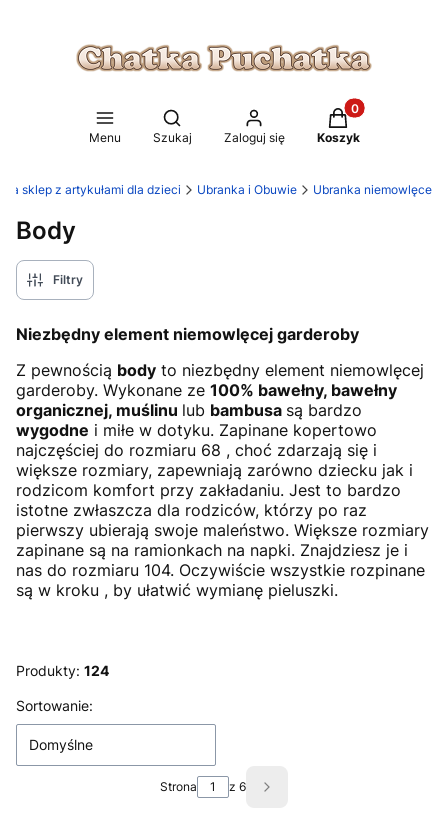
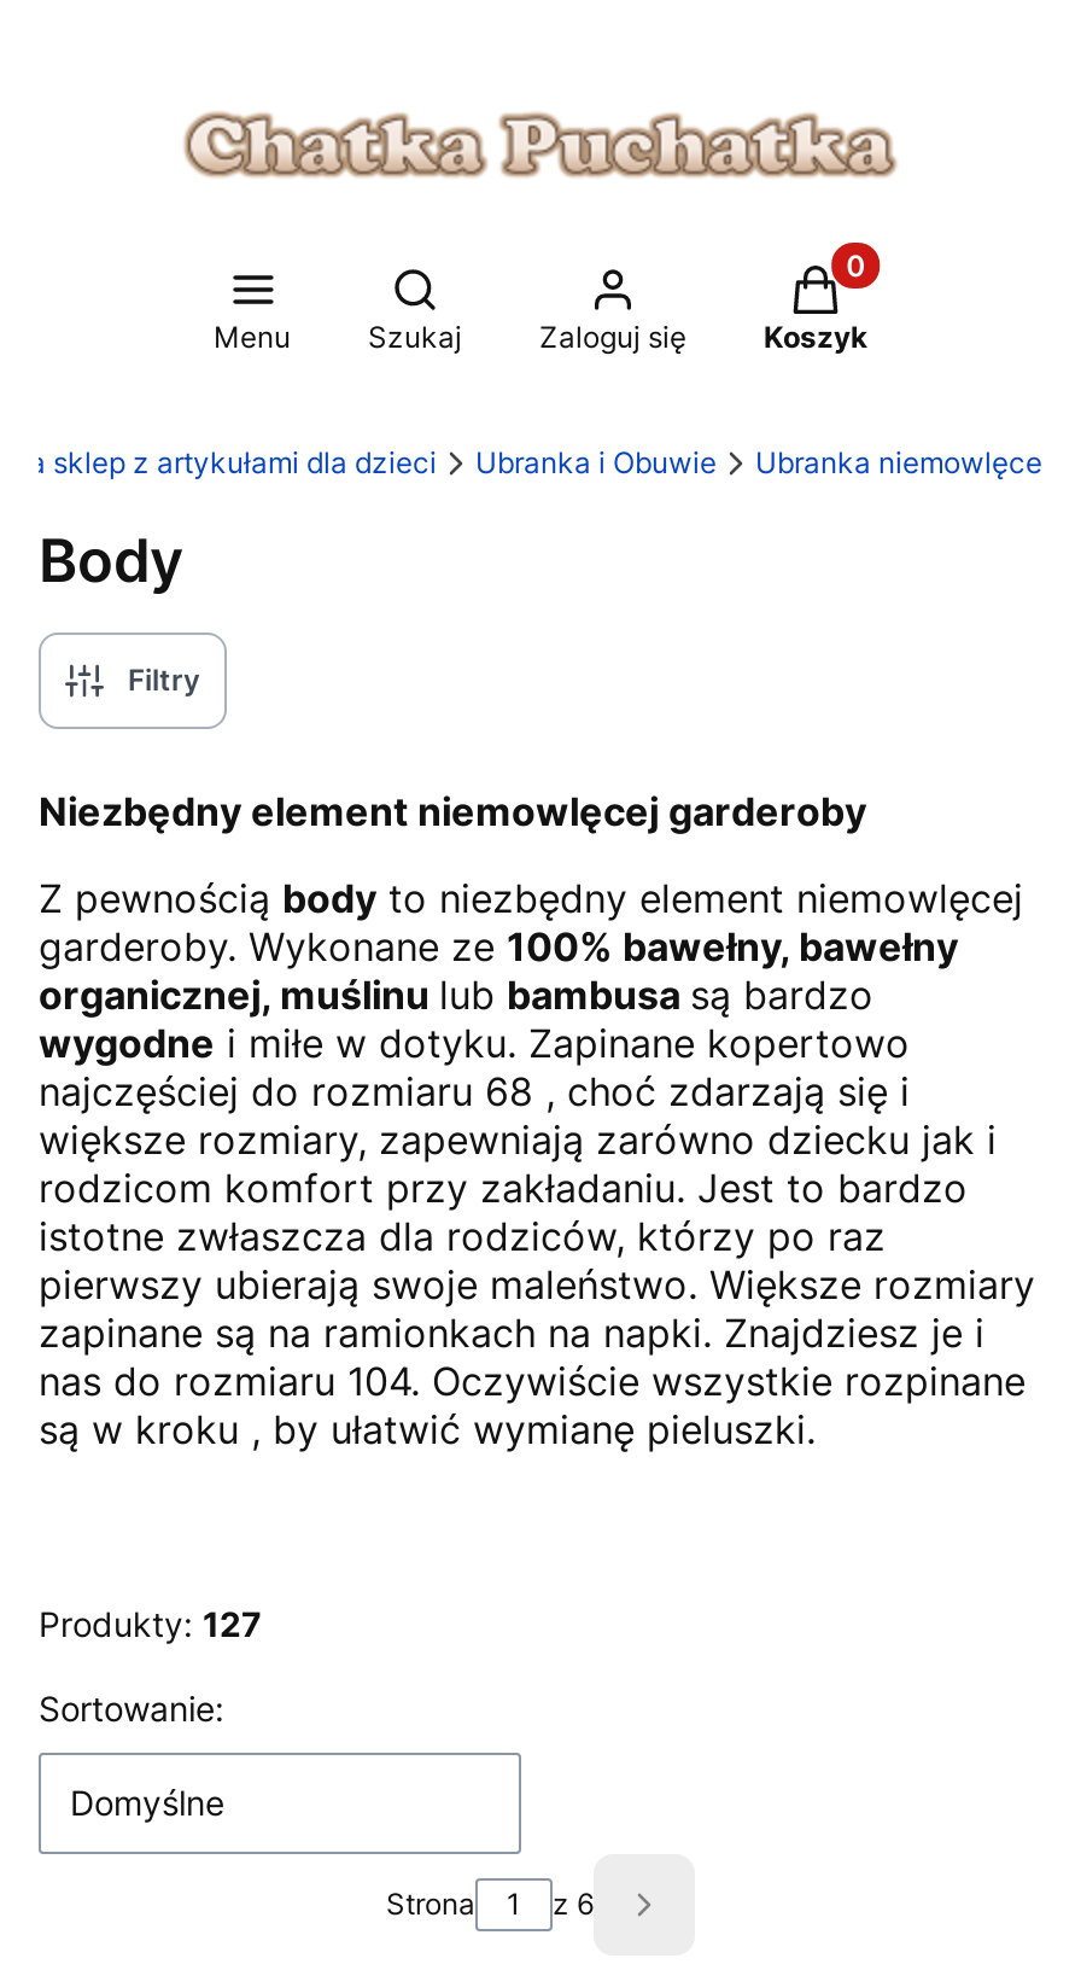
[16,662,109,679] Produkty: 124 -> [39,1603,261,1644] Produkty: 127

